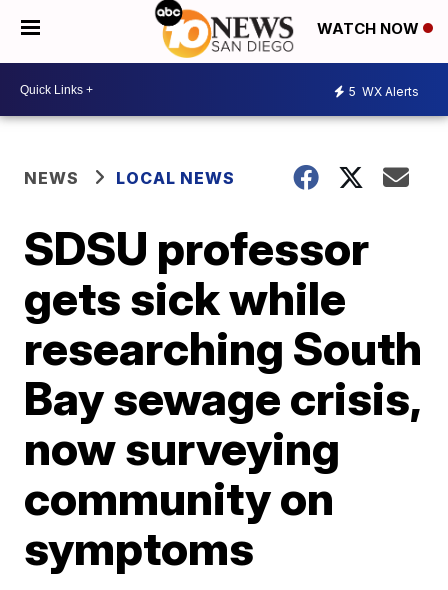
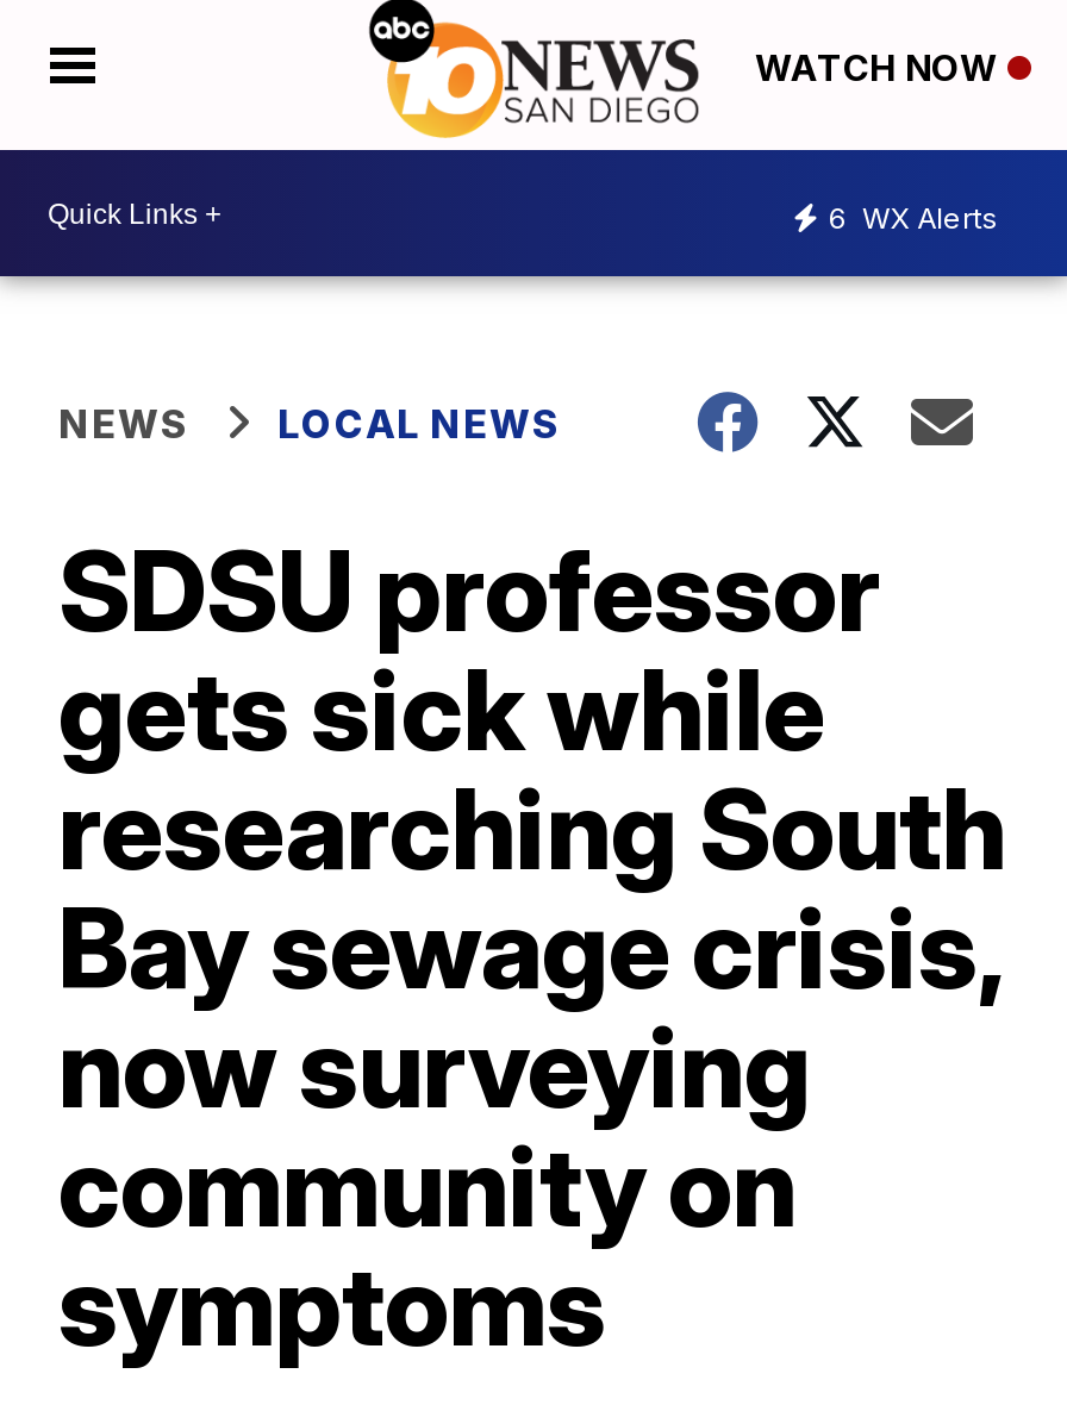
[349,83,419,98] 5 WX Alerts -> [829,199,998,235] 6 WX Alerts

